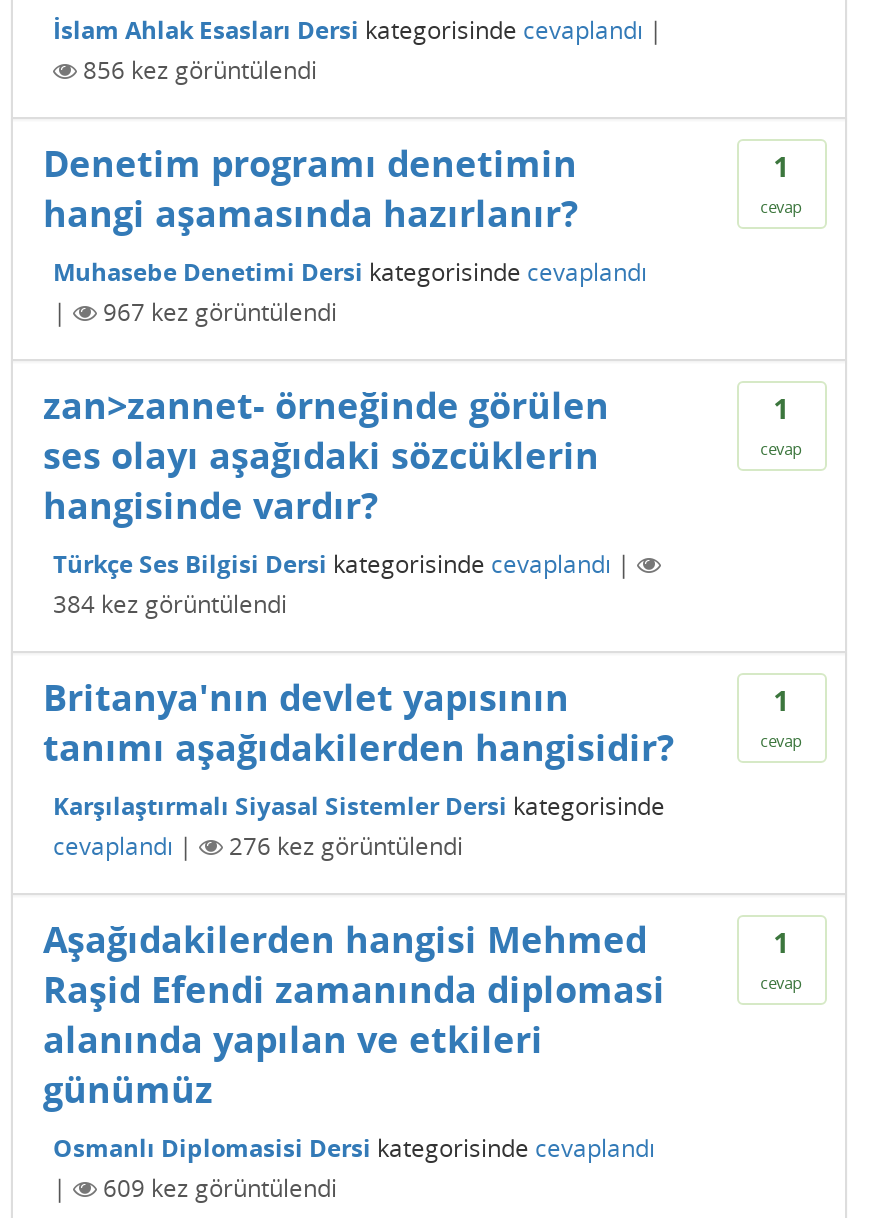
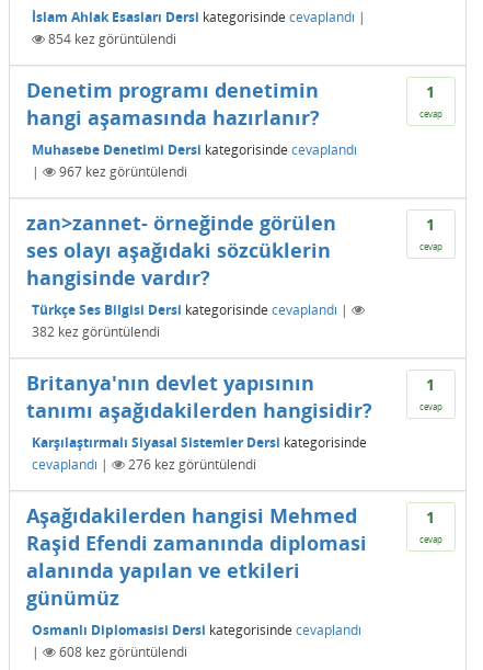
[83,53,317,87] 856 kez görüntülendi -> [48,29,176,48] 854 kez görüntülendi
[53,587,287,621] 384 kez görüntülendi -> [32,322,160,341] 382 kez görüntülendi
[103,1171,337,1205] 609 kez görüntülendi -> [59,642,187,661] 608 kez görüntülendi

